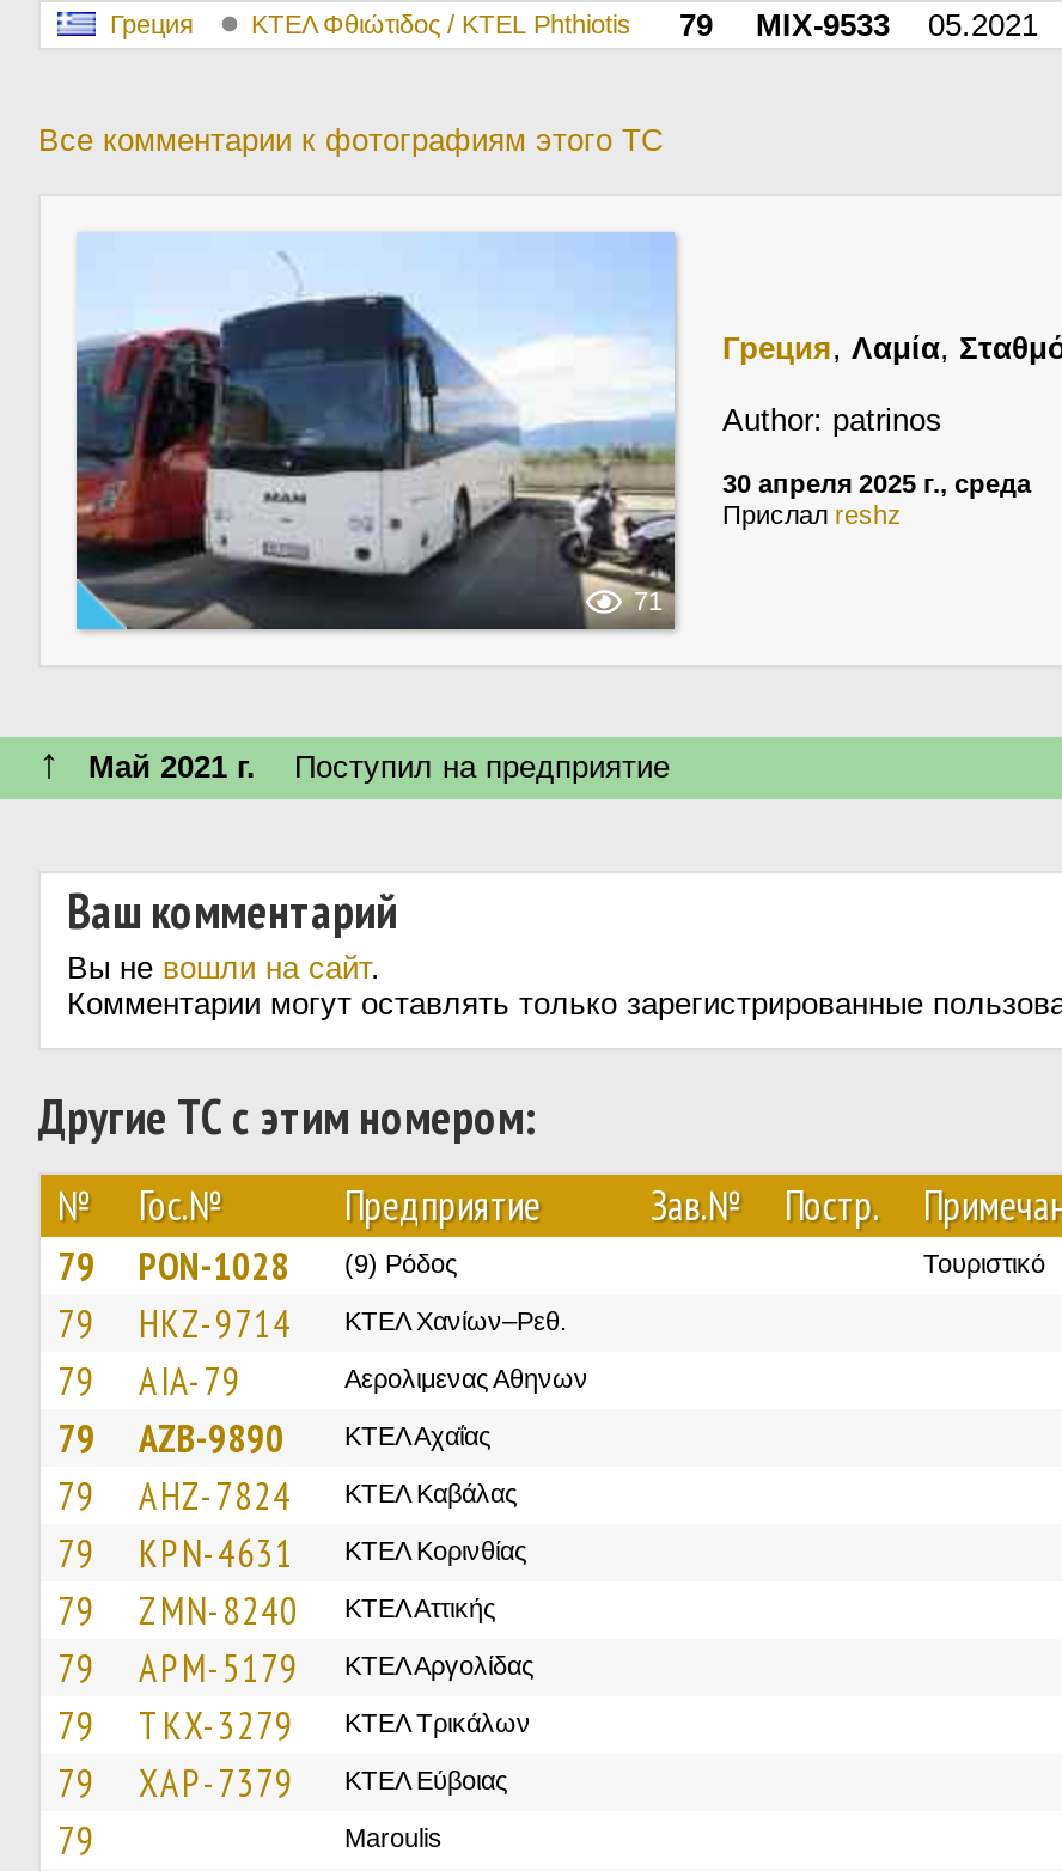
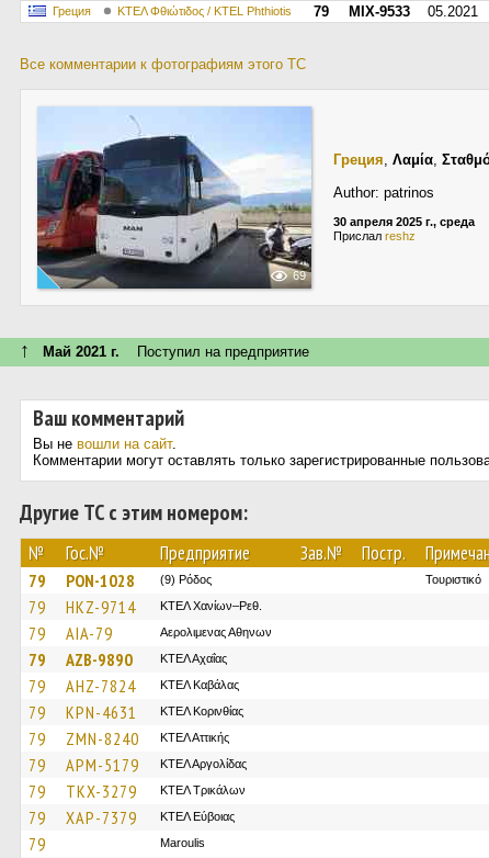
[634,586,663,615] 71 -> [293,269,306,282] 69

